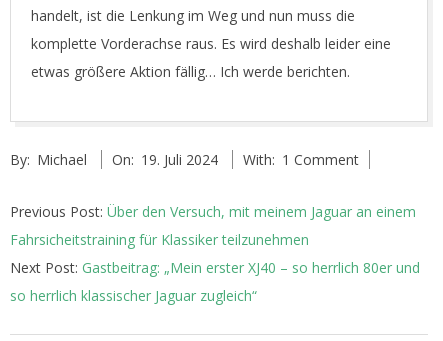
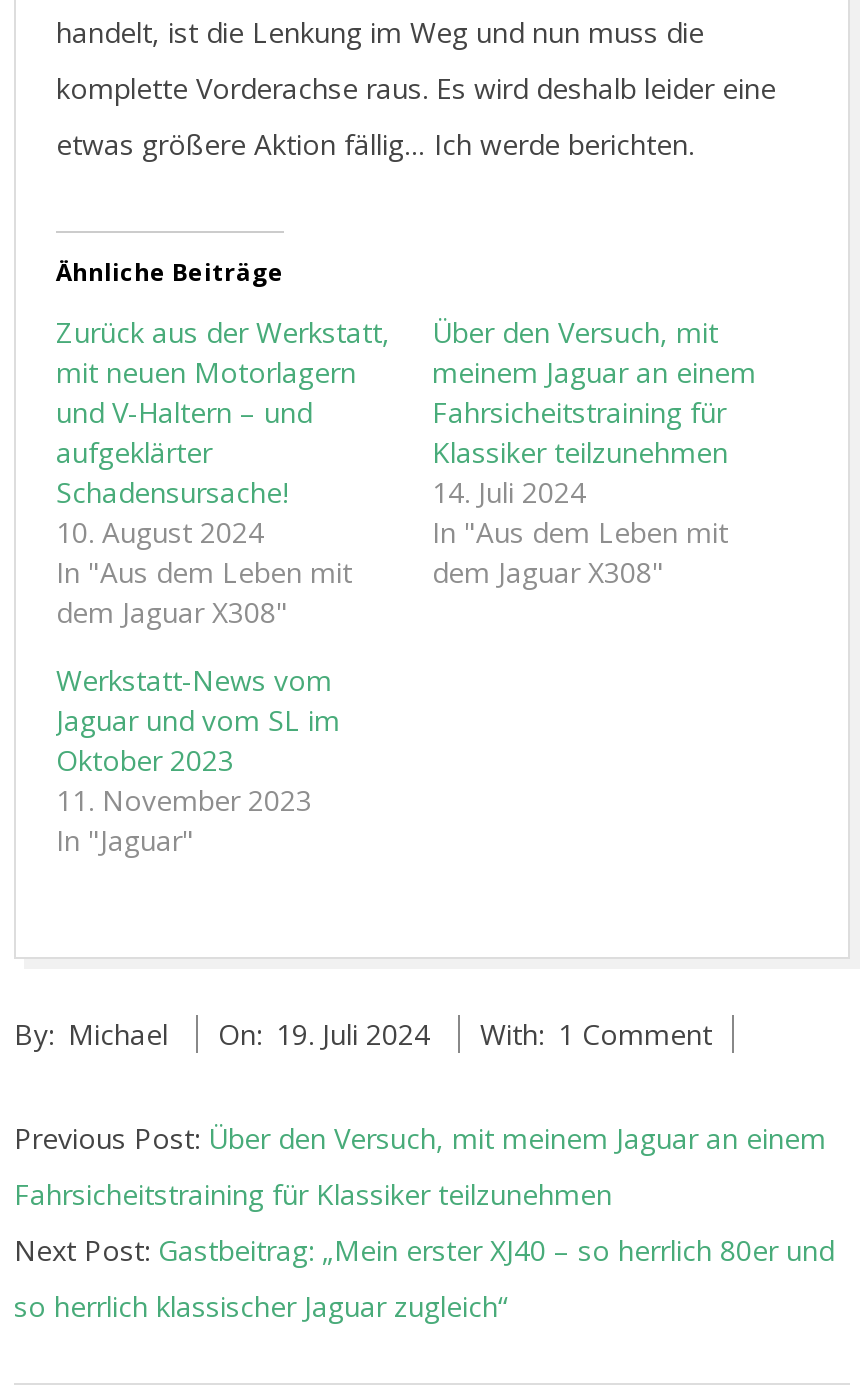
none -> [56,254,390,630] Ähnliche Beiträge | Zurück aus der Werkstatt, | mit neuen Motorlagern | und V-Haltern – und | aufgeklärter | Schadensursache! | 10. August 2024 | In "Aus dem Leben mit | dem Jaguar X308"
none -> [56,312,756,858] Über den Versuch, mit | meinem Jaguar an einem | Fahrsicheitstraining für | Klassiker teilzunehmen | 14. Juli 2024 | In "Aus dem Leben mit | dem Jaguar X308" | Werkstatt-News vom | Jaguar und vom SL im | Oktober 2023 | 11. November 2023 | In "Jaguar"

